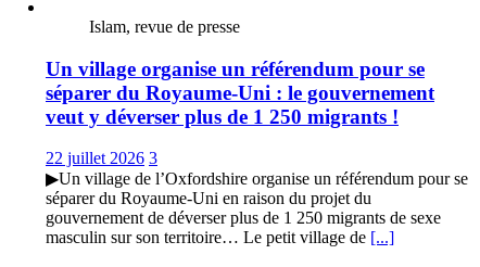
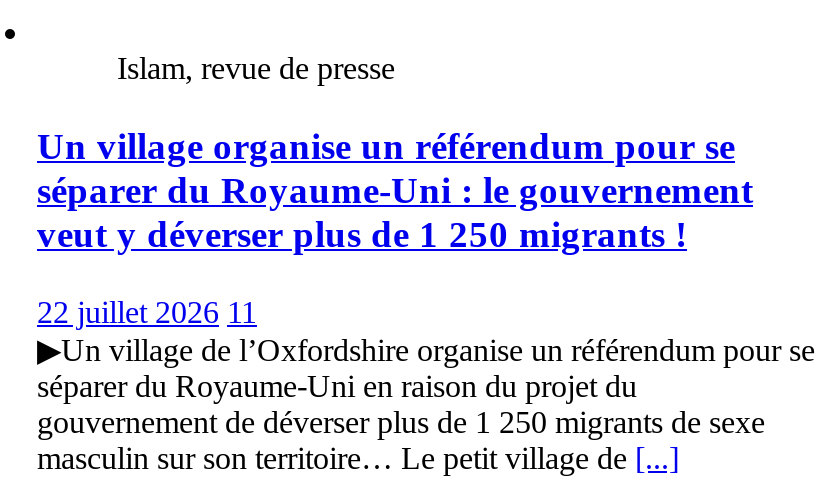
[46,149,157,167] 22 juillet 2026 3 -> [37,295,257,329] 22 juillet 2026 11

